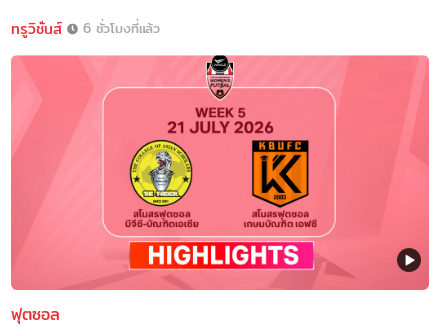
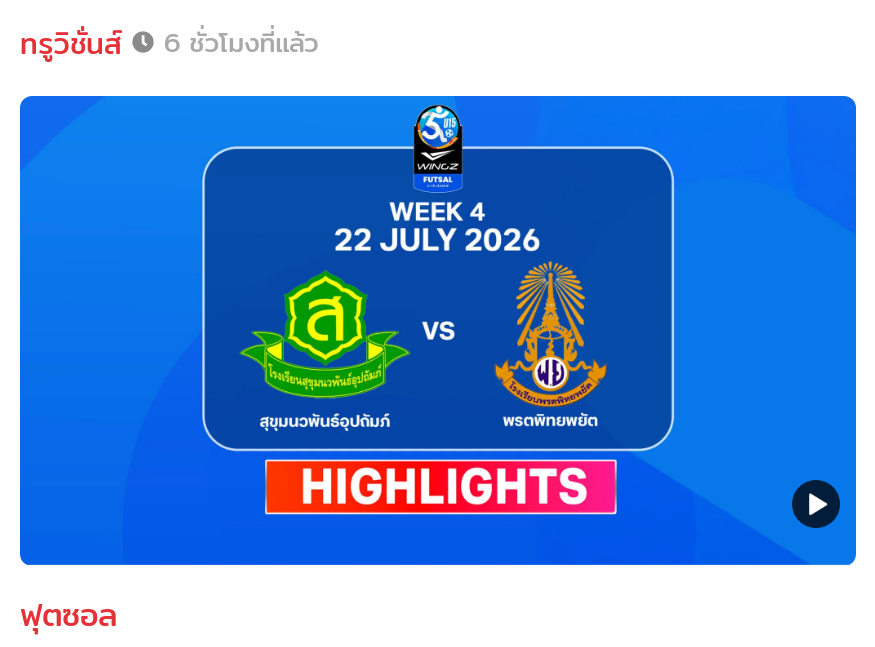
[10,54,430,291] [image] -> [18,93,858,567] [image]

